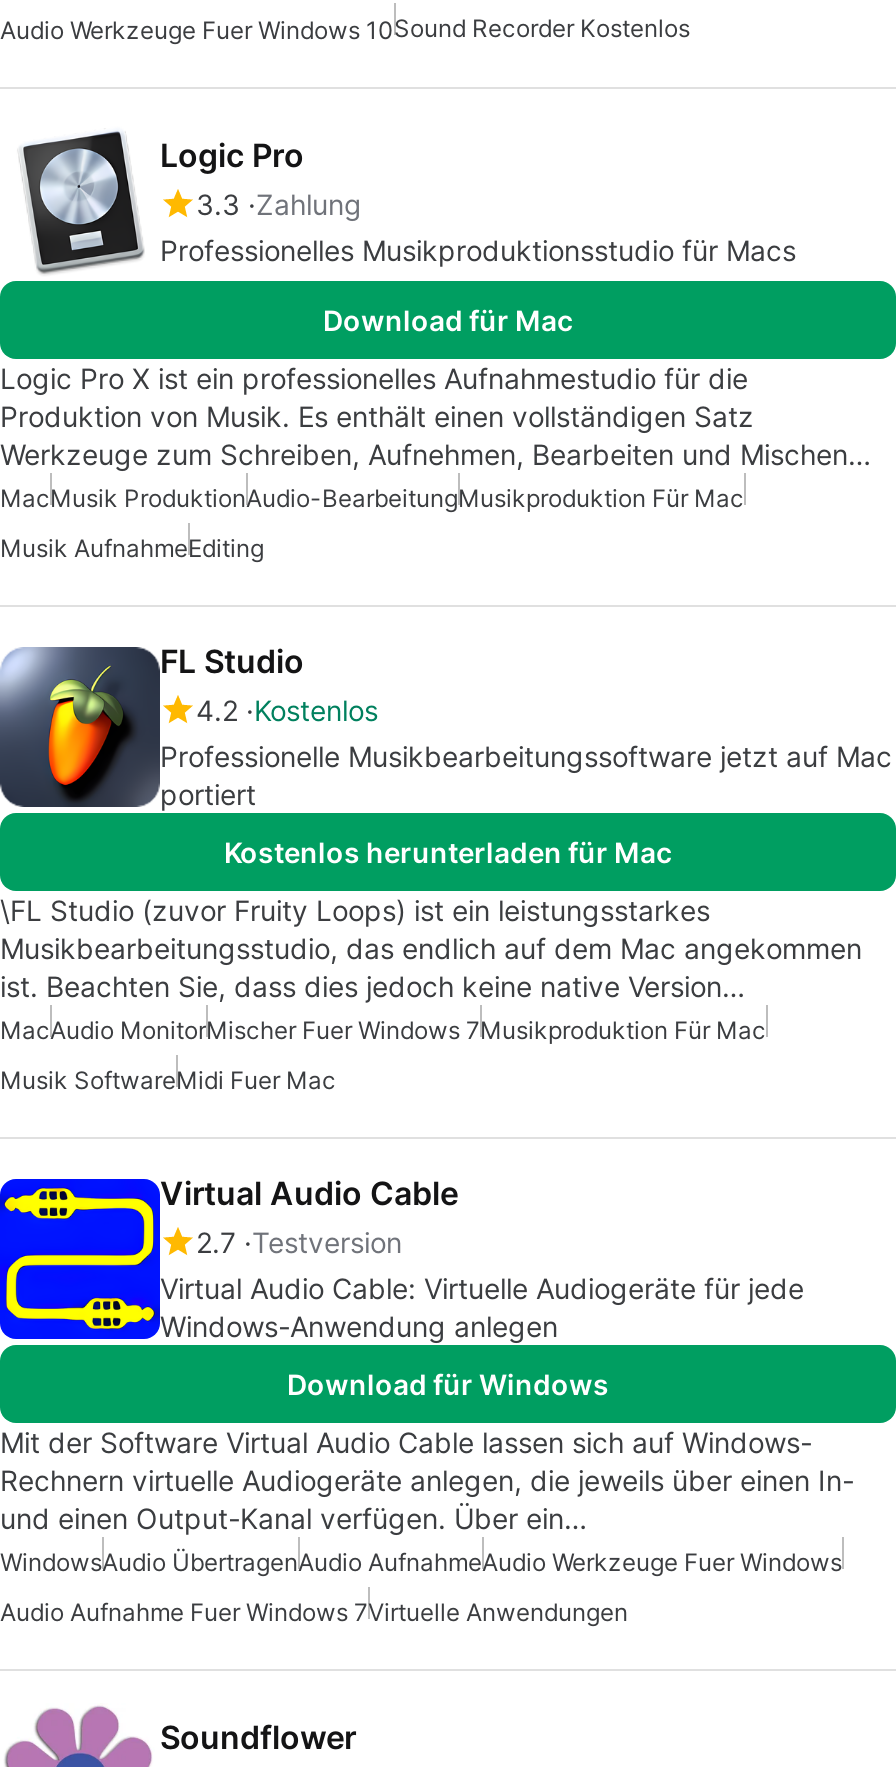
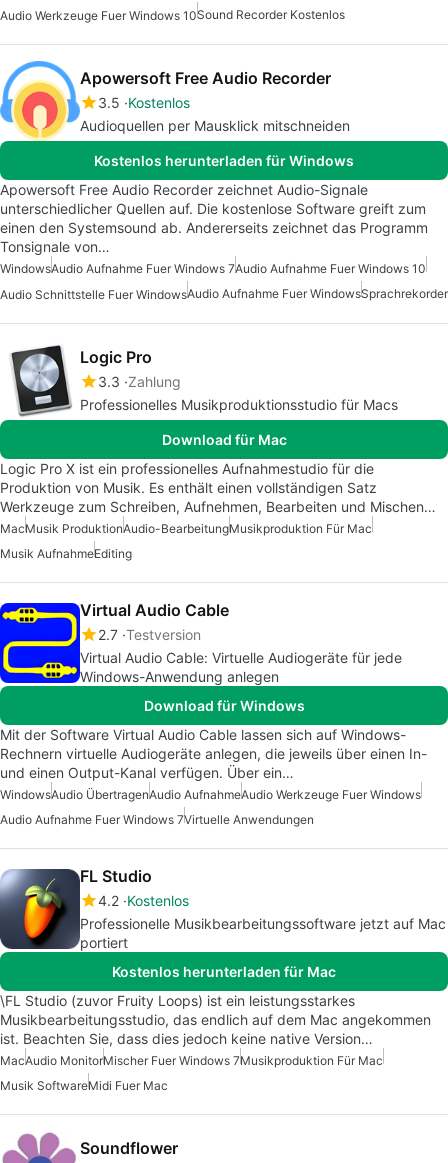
none -> [0,60,448,302] [image] | Apowersoft Free Audio Recorder | 3.5 Kostenlos | Audioquellen per Mausklick mitschneiden | Kostenlos herunterladen für Windows | Apowersoft Free Audio Recorder zeichnet Audio-Signale | unterschiedlicher Quellen auf. Die kostenlose Software greift zum | einen den Systemsound ab. Andererseits zeichnet das Programm | Tonsignale von… | WindowsAudio Aufnahme Fuer Windows 7Audio Aufnahme Fuer Windows 10 | Audio Schnittstelle Fuer WindowsAudio Aufnahme Fuer WindowsSprachrekorder
moved [0,641,892,1095] -> [0,866,446,1093]: [image] | FL Studio | 4.2 Kostenlos | ... | MacAudio MonitorMischer Fuer Windows 7Musikproduktion Für Mac | Musik SoftwareMidi Fuer Mac

